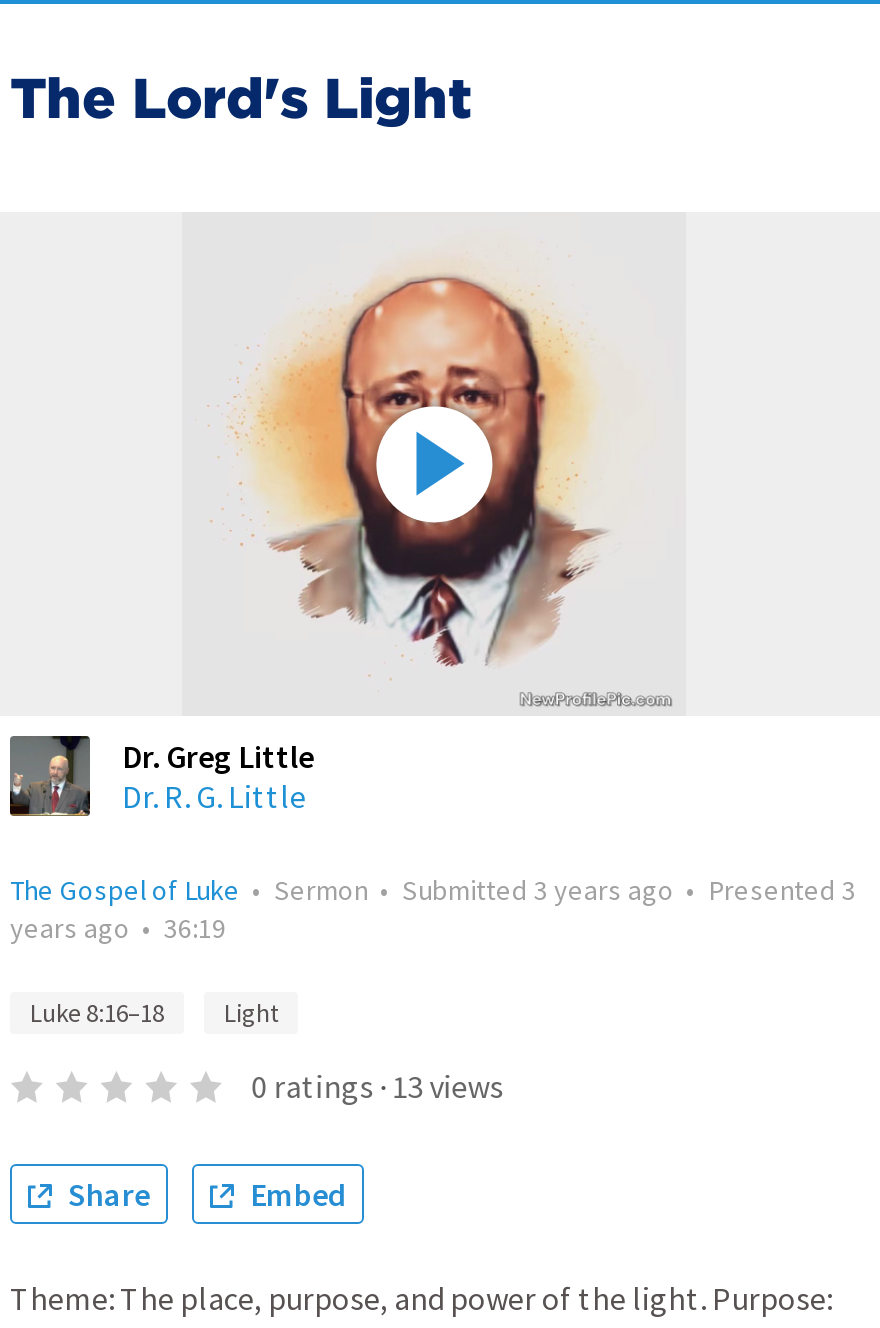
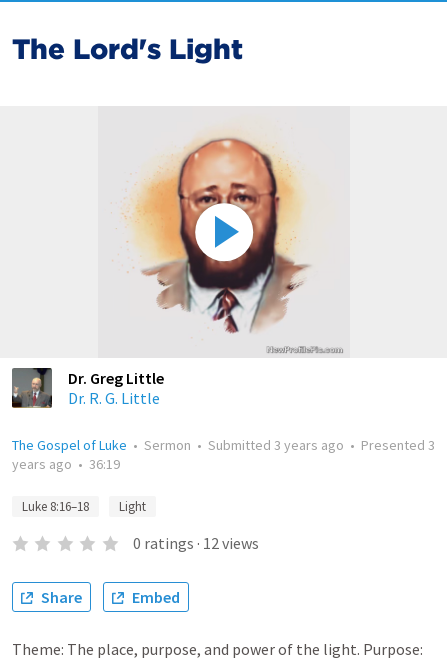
[251,1066,503,1106] 0 ratings · 13 views -> [133,533,259,553] 0 ratings · 12 views

